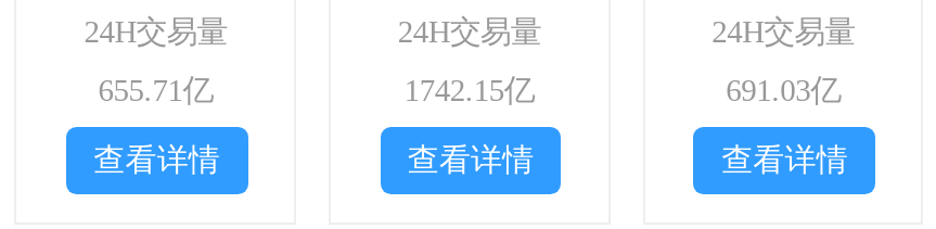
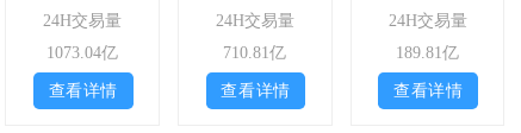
[98,72,213,107] 655.71亿 -> [47,42,118,61] 1073.04亿
[404,72,534,107] 1742.15亿 -> [223,42,287,61] 710.81亿
[726,72,841,107] 691.03亿 -> [396,42,459,61] 189.81亿

